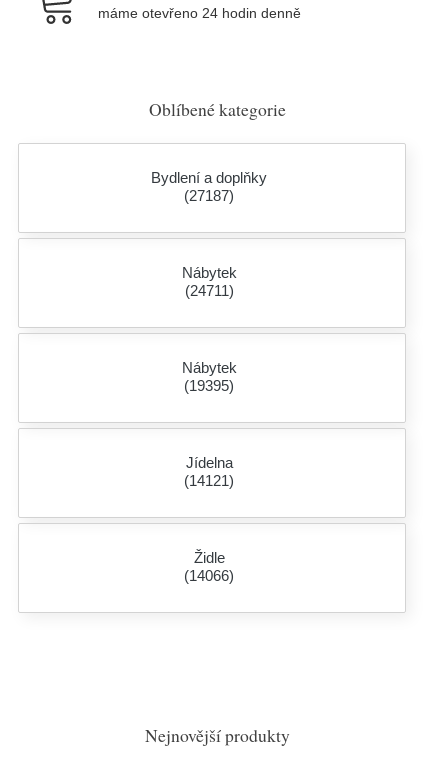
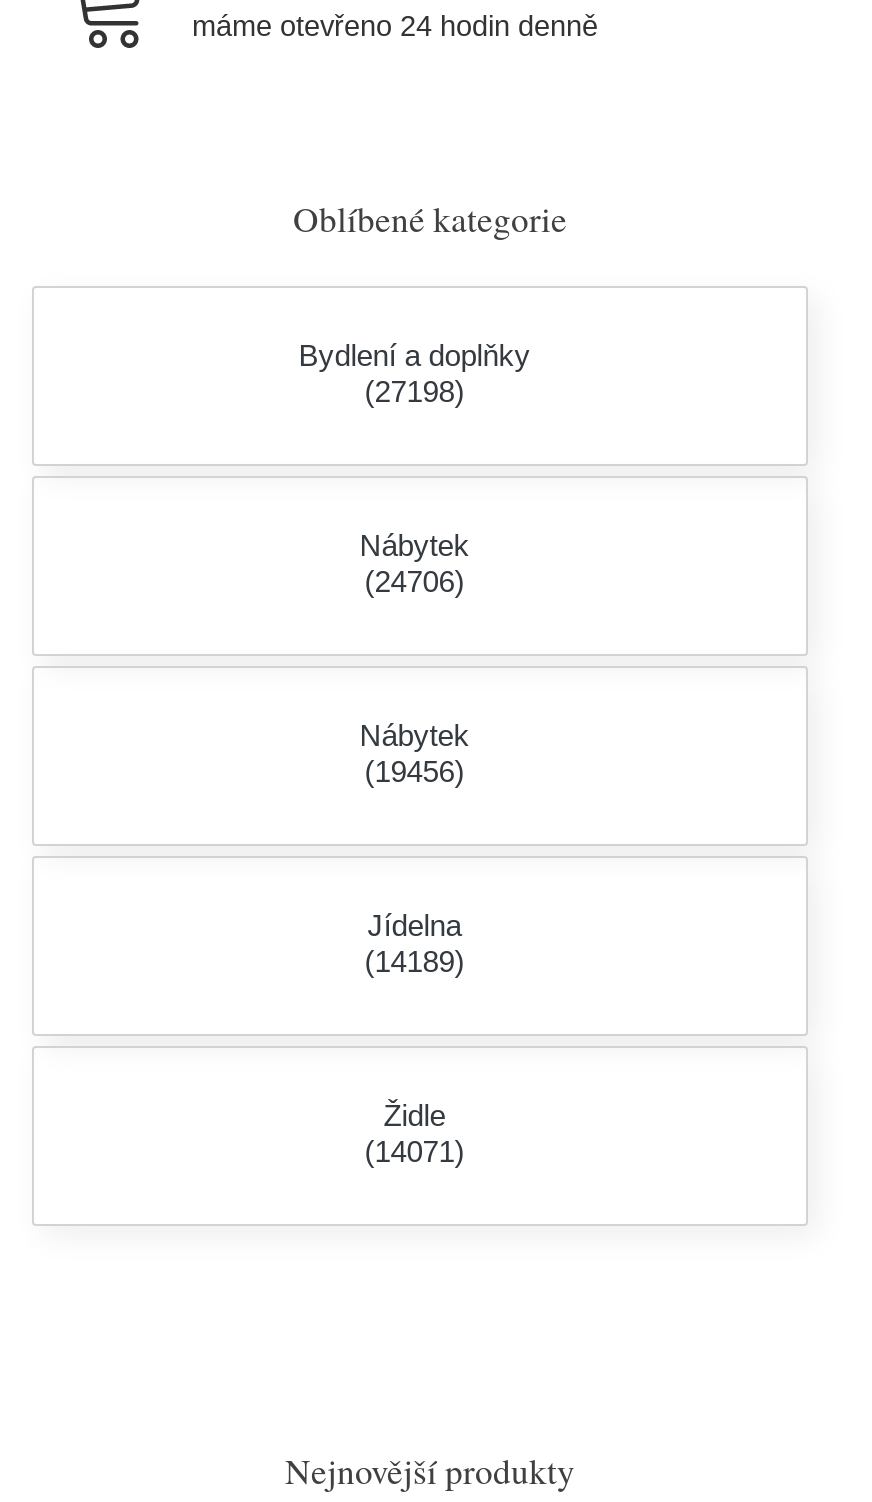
[184,187,234,204] (27187) -> [365,374,465,408] (27198)
[185,282,234,299] (24711) -> [365,564,465,598] (24706)
[184,377,234,394] (19395) -> [365,754,465,788] (19456)
[184,472,234,489] (14121) -> [365,944,465,978] (14189)
[184,567,234,584] (14066) -> [365,1134,465,1168] (14071)

